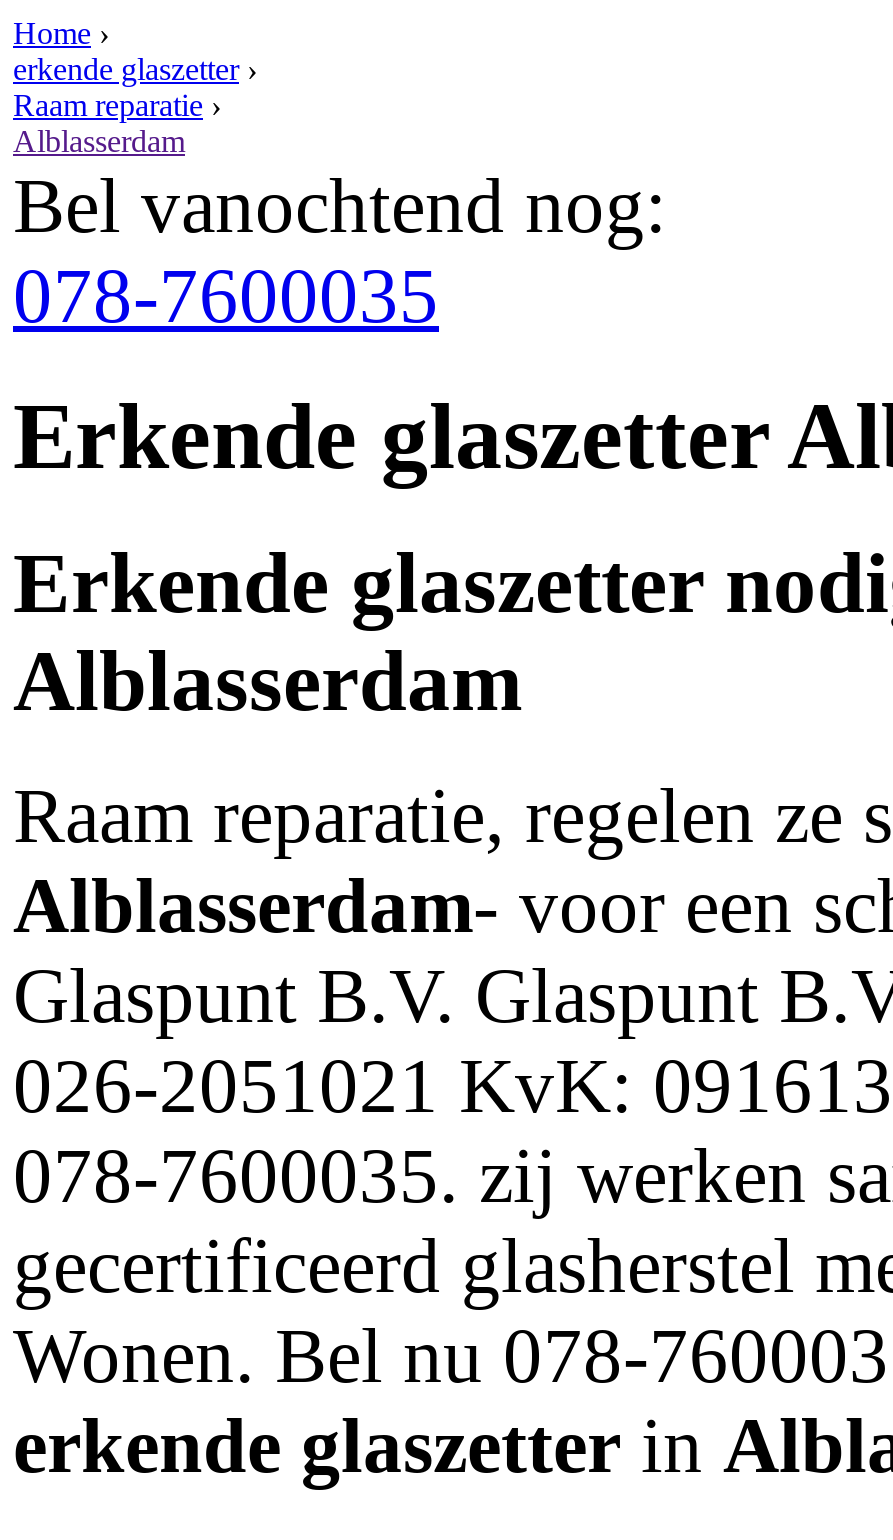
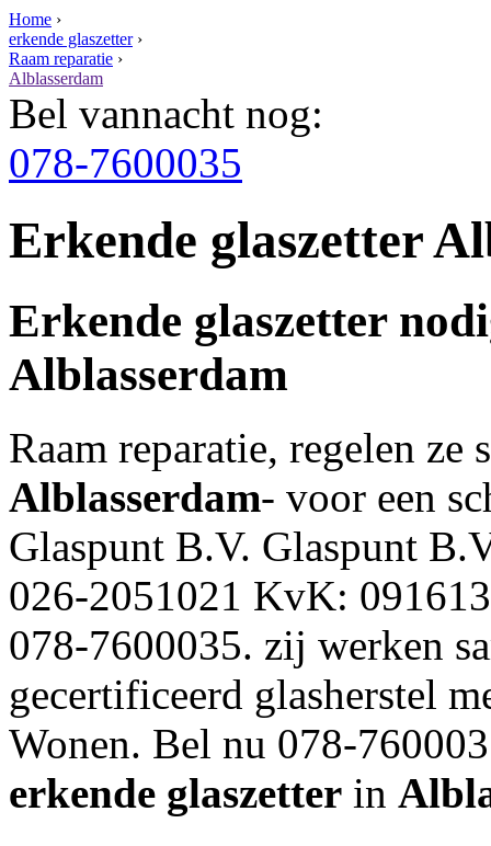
[13,162,667,248] Bel vanochtend nog: -> [9,90,323,137] Bel vannacht nog:

